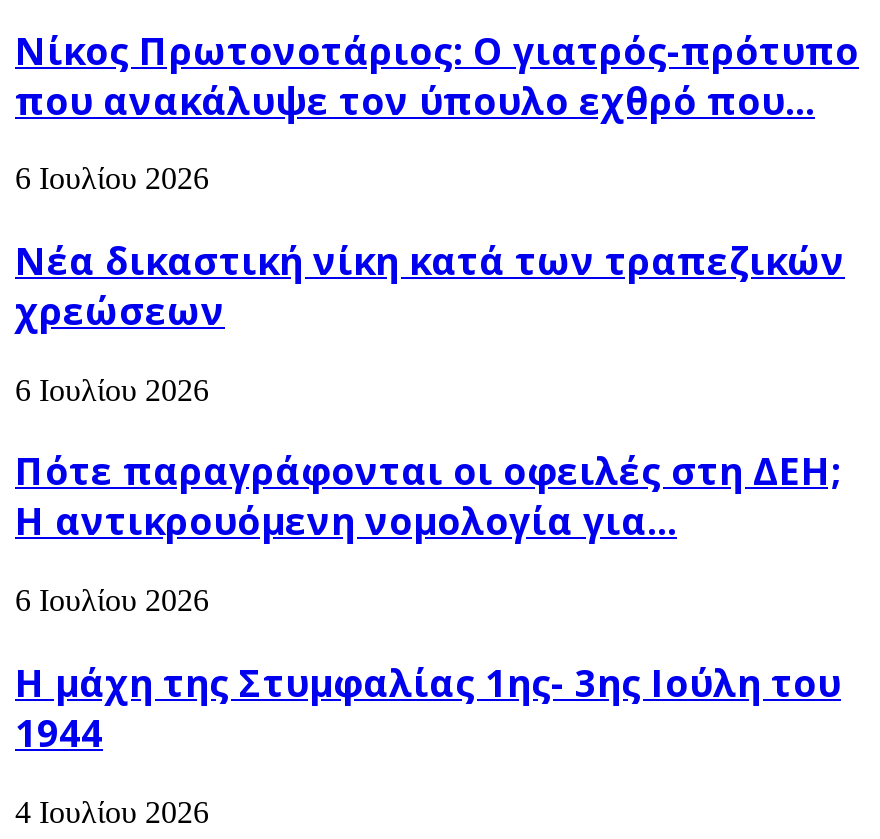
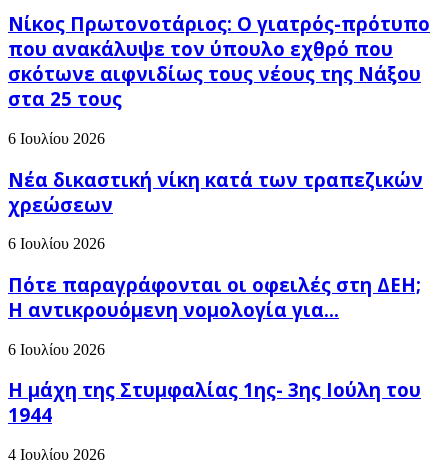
[15,74,815,124] που ανακάλυψε τον ύπουλο εχθρό που... -> [8,36,421,111] που ανακάλυψε τον ύπουλο εχθρό που | σκότωνε αιφνιδίως τους νέους της Νάξου | στα 25 τους

